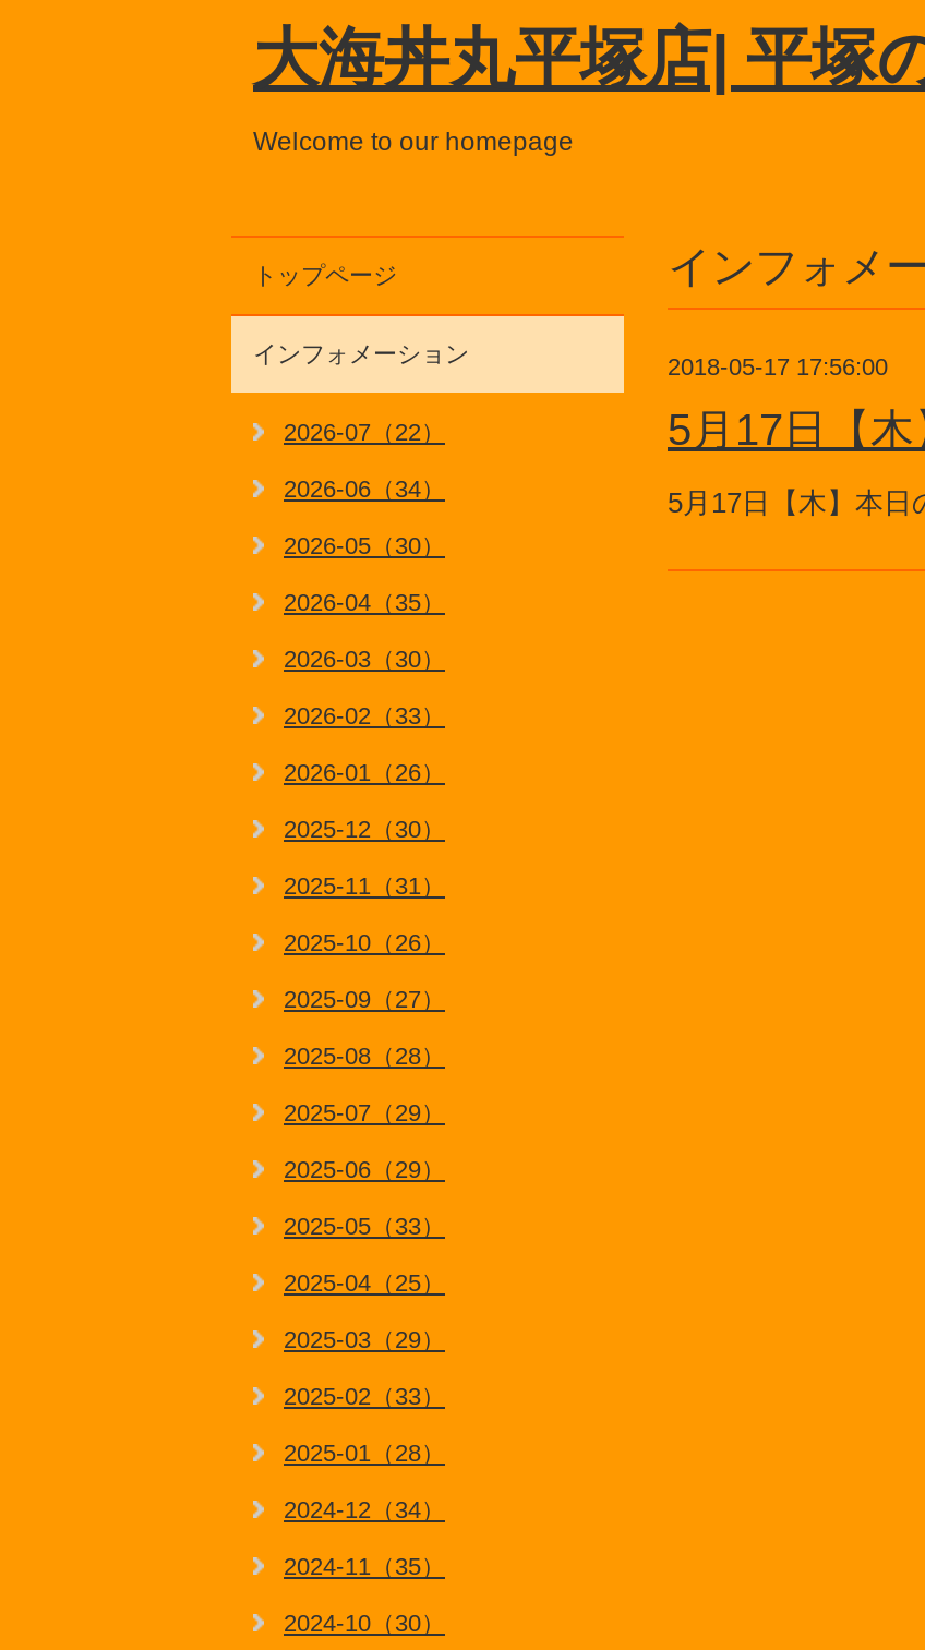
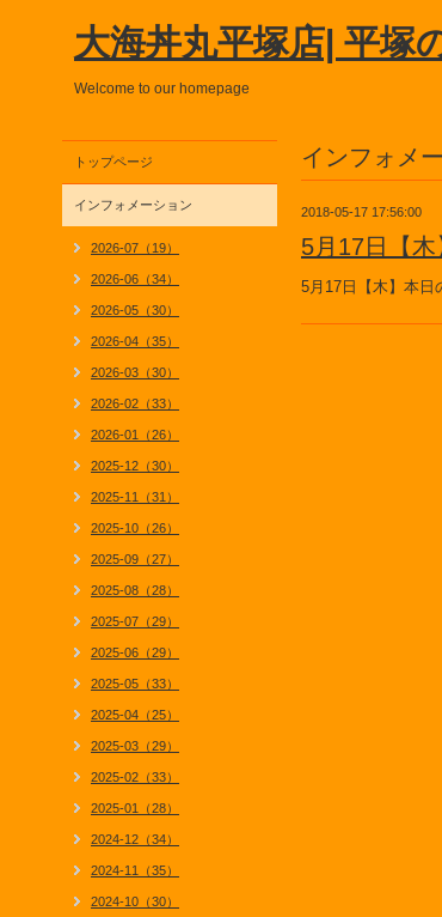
[284,419,445,445] 2026-07（22） -> [91,241,179,255] 2026-07（19）

